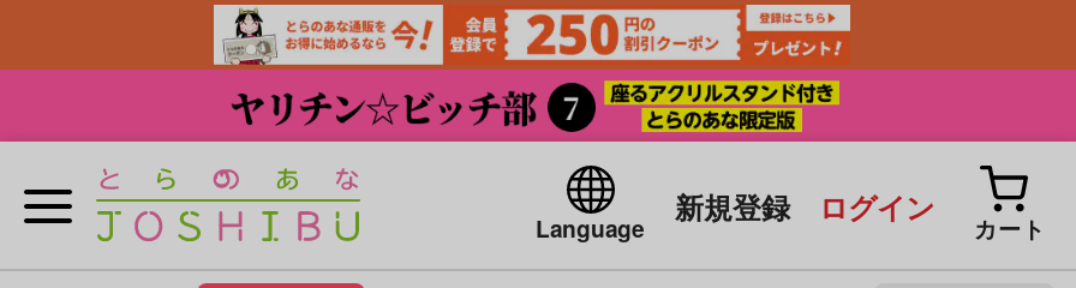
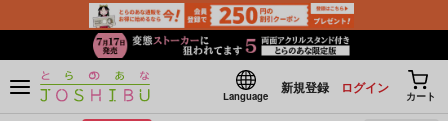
[7,67,1069,144] [image] -> [3,29,445,61] [image]

